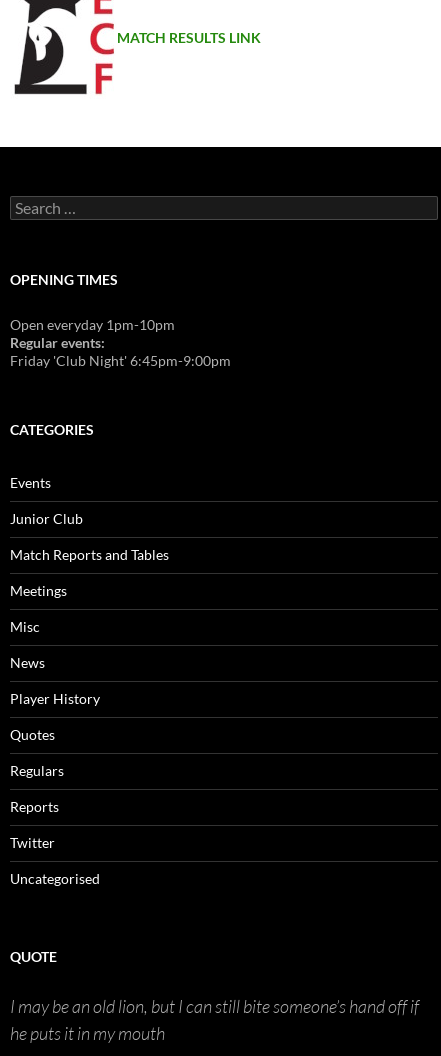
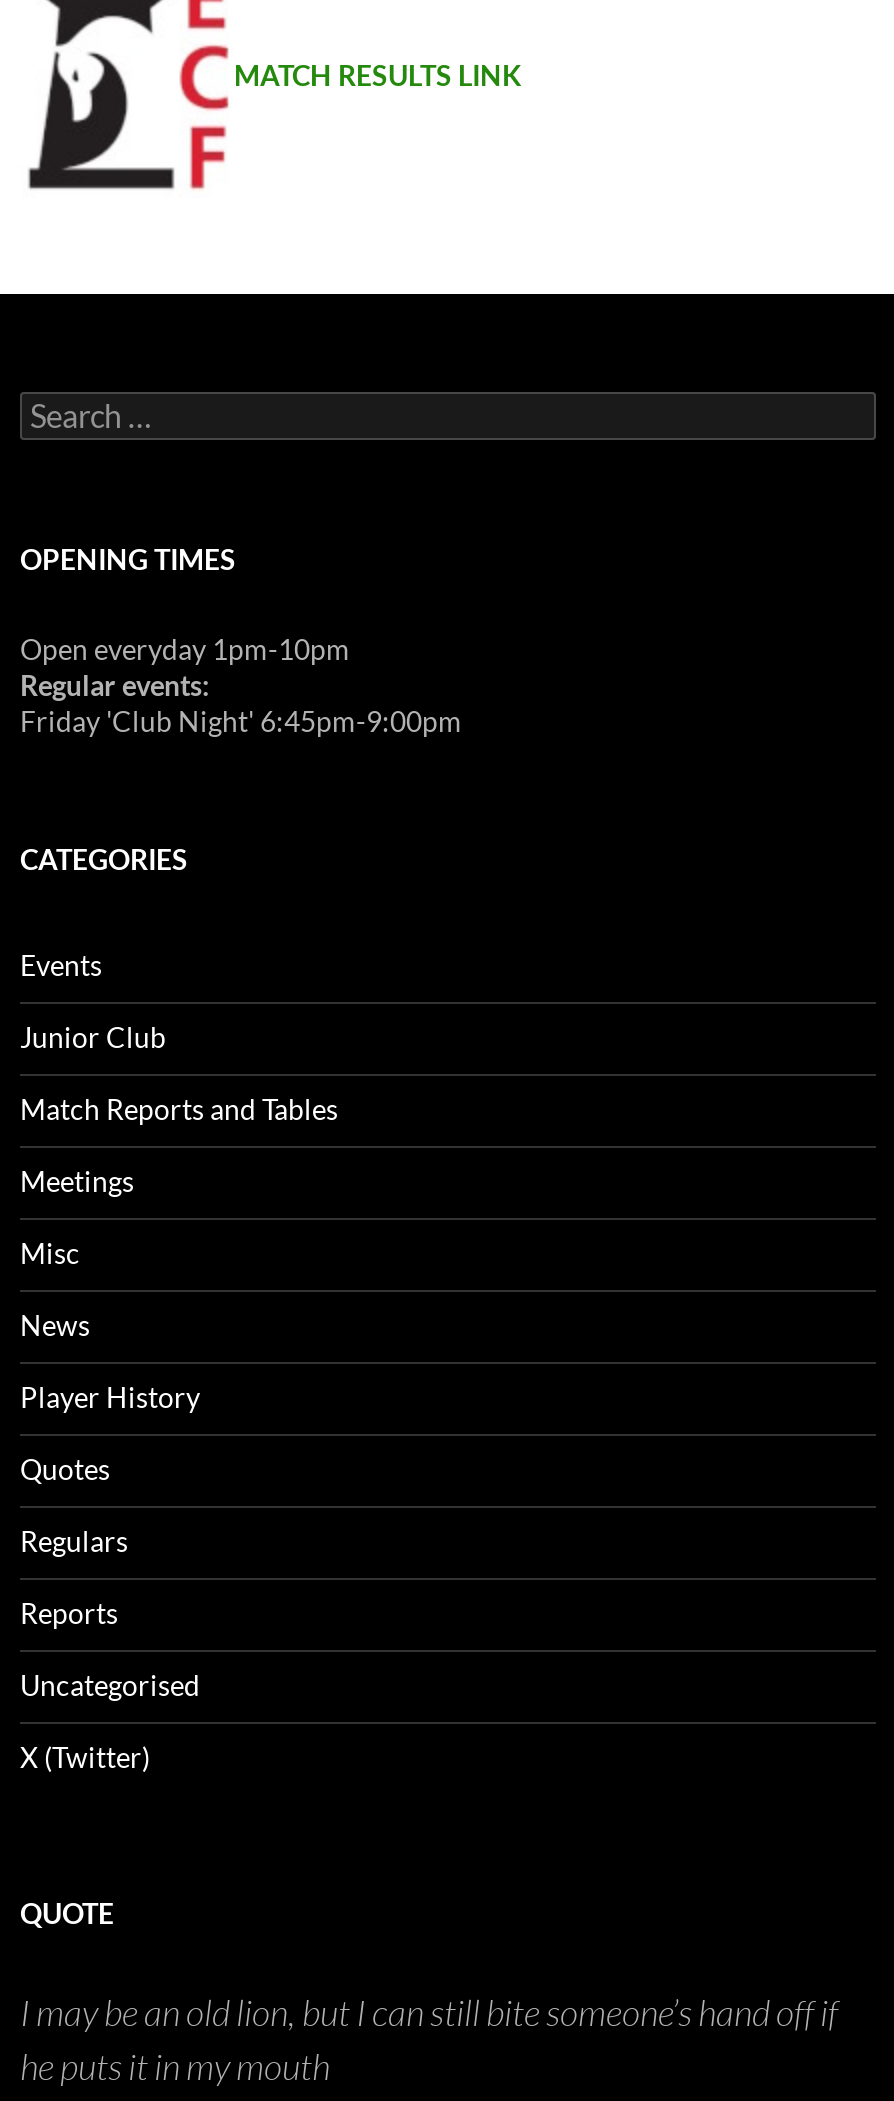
[10,834,55,851] Twitter -> none
moved [10,870,100,887] -> [20,1668,200,1702]: Uncategorised
none -> [20,1740,150,1774] X (Twitter)

